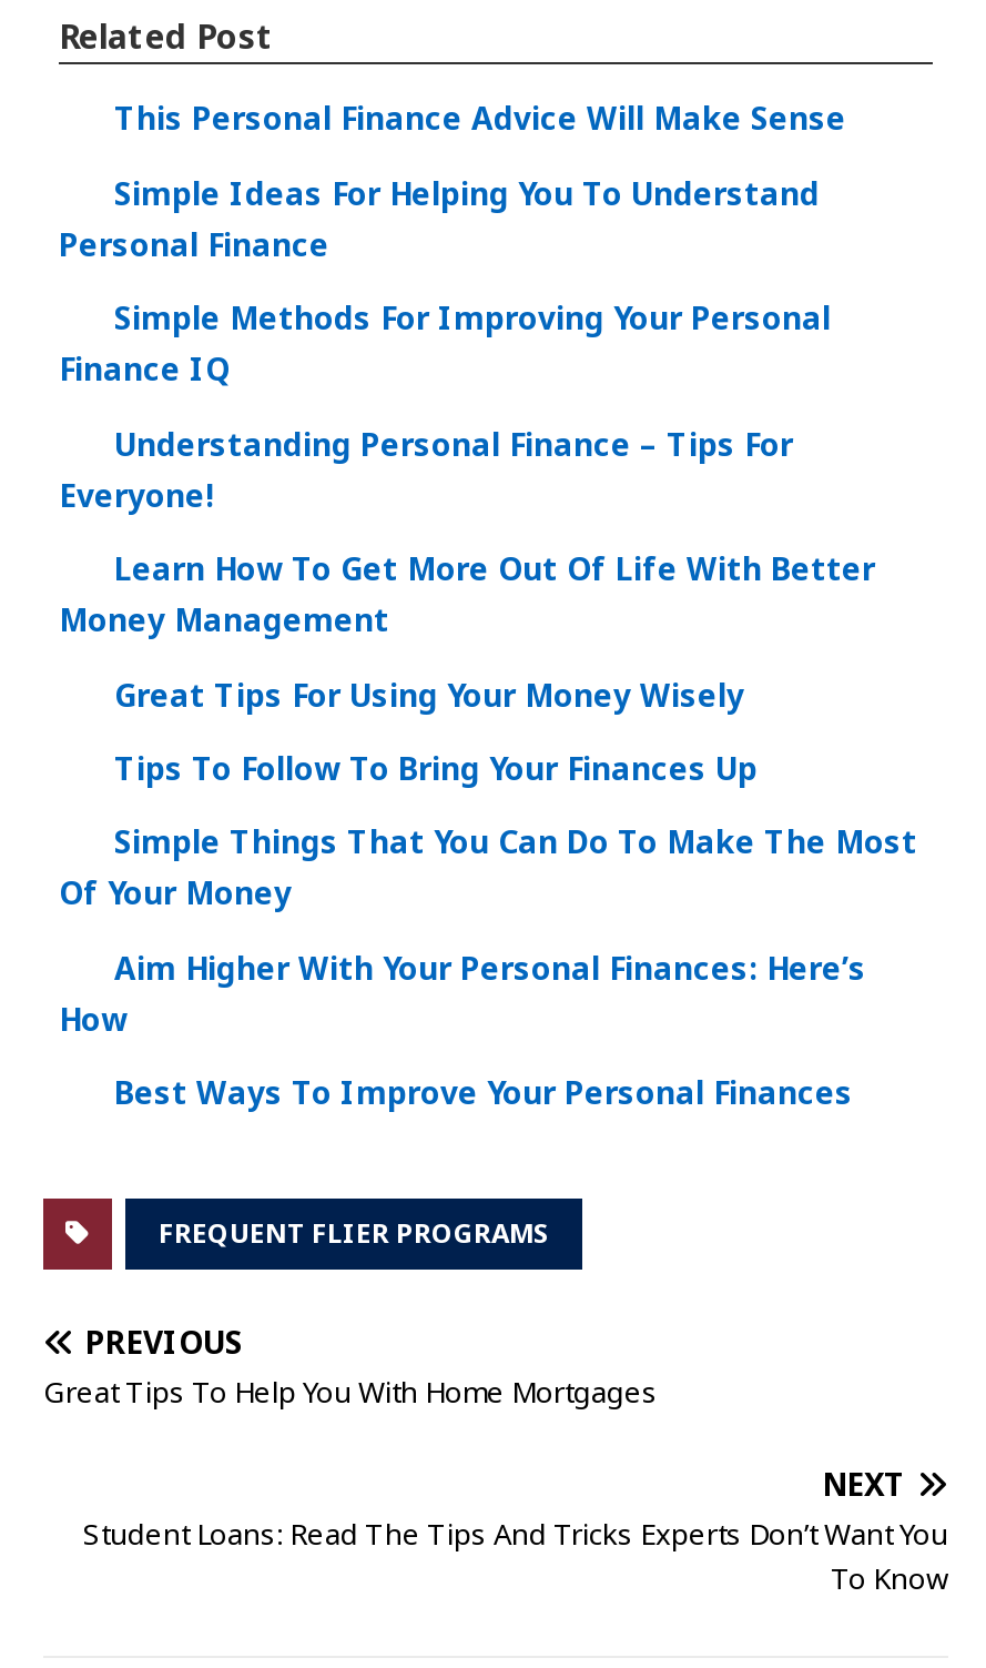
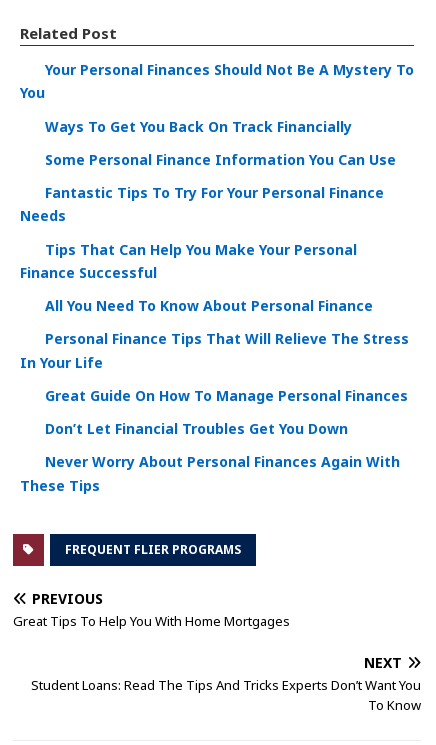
[114,97,846,139] This Personal Finance Advice Will Make Sense -> [20,60,414,103] Your Personal Finances Should Not Be A Mystery To | You
[59,170,820,264] Simple Ideas For Helping You To Understand | Personal Finance -> [45,117,352,136] Ways To Get You Back On Track Financially
[59,296,831,390] Simple Methods For Improving Your Personal | Finance IQ -> [45,150,396,169] Some Personal Finance Information You Can Use
[59,421,793,515] Understanding Personal Finance – Tips For | Everyone! -> [20,183,384,226] Fantastic Tips To Try For Your Personal Finance | Needs
[59,546,875,640] Learn How To Get More Out Of Life With Better | Money Management -> [20,240,357,282] Tips That Can Help You Make Your Personal | Finance Successful
[114,672,744,714] Great Tips For Using Your Money Wisely -> [45,296,373,315] All You Need To Know About Personal Finance
[114,746,758,788] Tips To Follow To Bring Your Finances Up -> [20,330,409,372] Personal Finance Tips That Will Relieve The Stress | In Your Life
[59,819,917,913] Simple Things That You Can Do To Make The Most | Of Your Money -> [45,386,408,405] Great Guide On How To Manage Personal Finances
[59,945,866,1039] Aim Higher With Your Personal Finances: Here’s | How -> [45,419,348,438] Don’t Let Financial Troubles Get You Down
[114,1070,853,1112] Best Ways To Improve Your Personal Finances -> [20,453,400,495] Never Worry About Personal Finances Again With | These Tips

